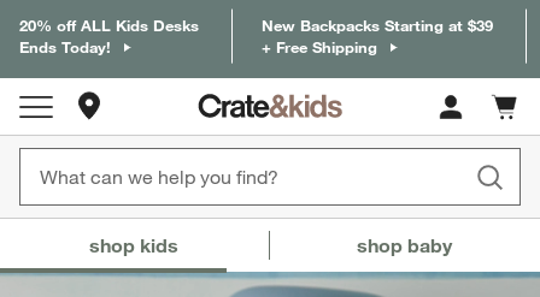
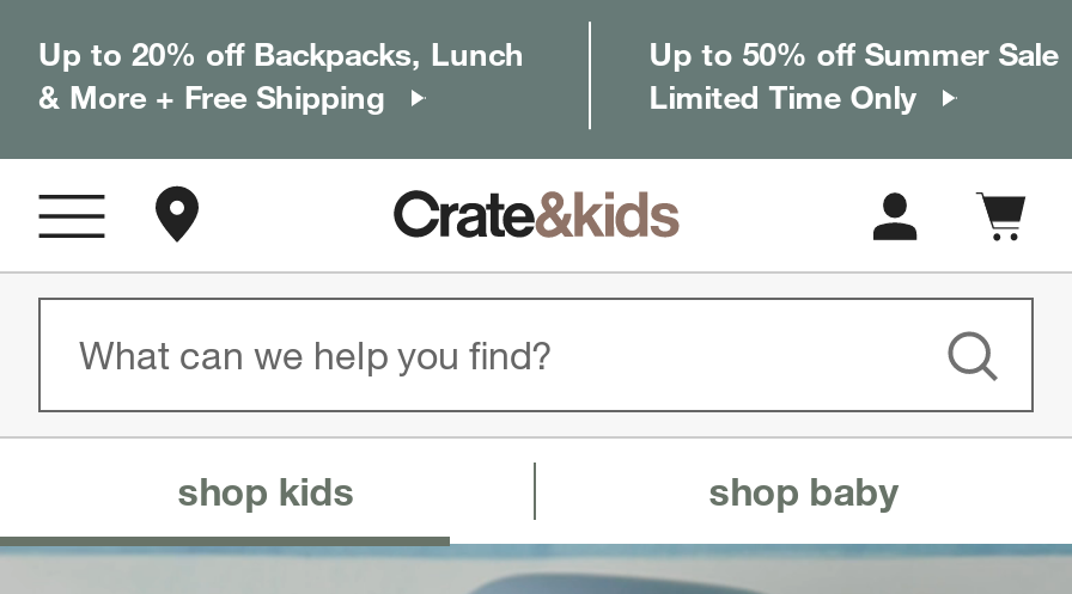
[19,16,199,57] 20% off ALL Kids Desks | Ends Today! -> [38,35,524,116] Up to 20% off Backpacks, Lunch | & More + Free Shipping
[262,16,493,57] New Backpacks Starting at $39 | + Free Shipping -> [649,35,1058,116] Up to 50% off Summer Sale | Limited Time Only

